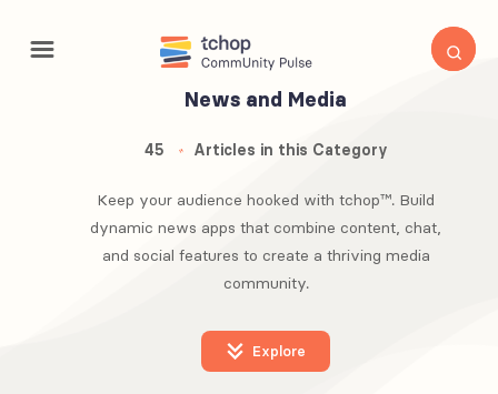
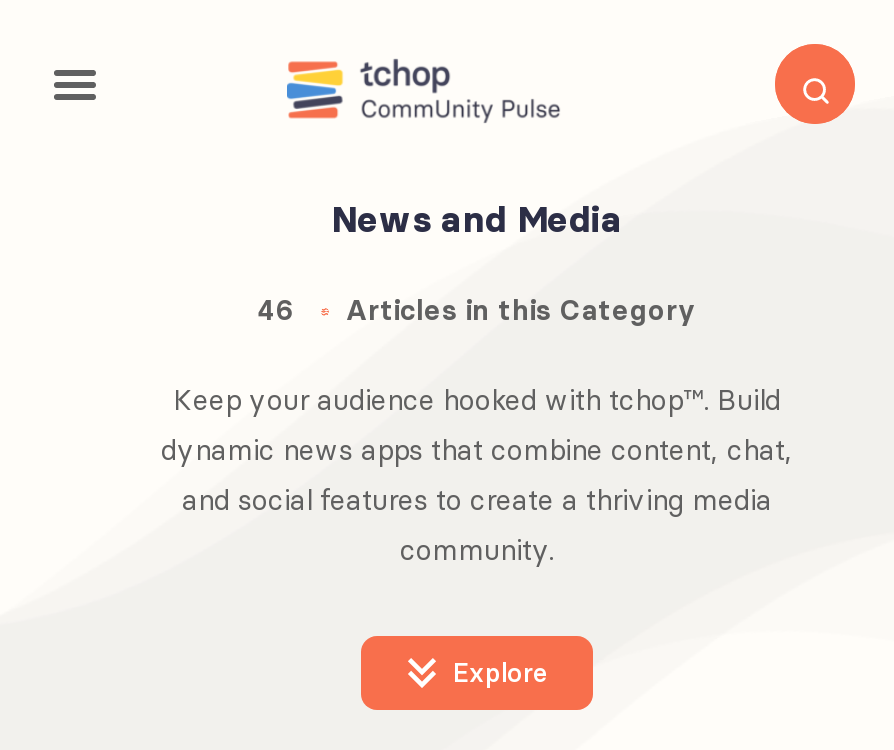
[144,139,387,159] 45 Articles in this Category -> [258,291,696,327] 46 Articles in this Category

